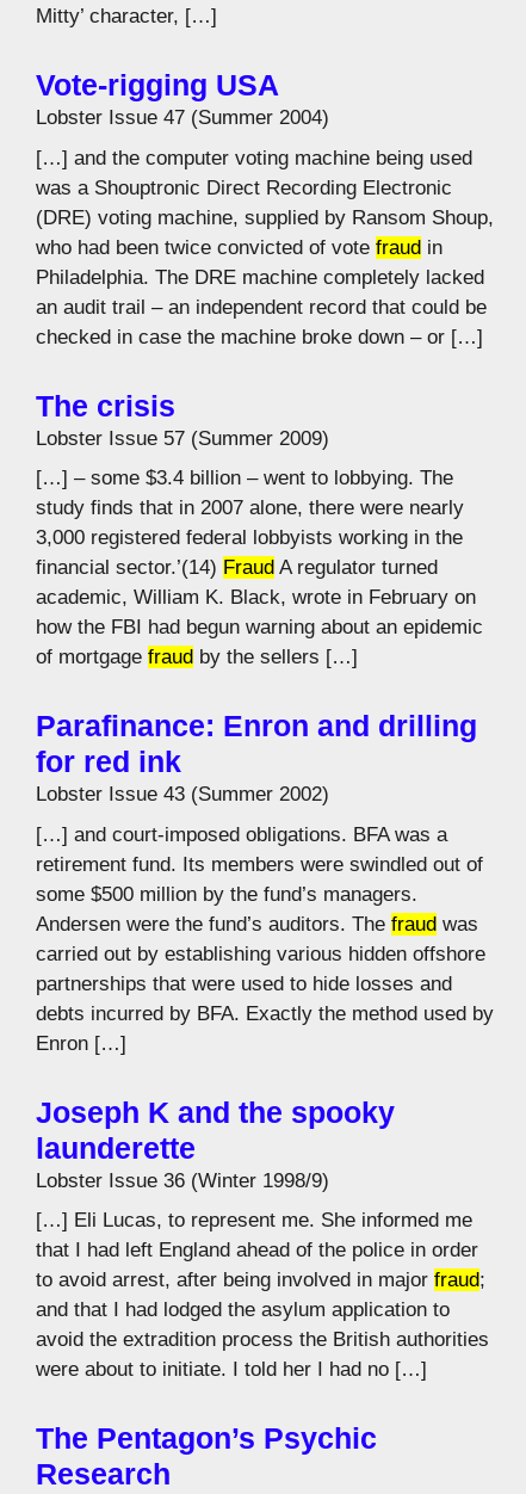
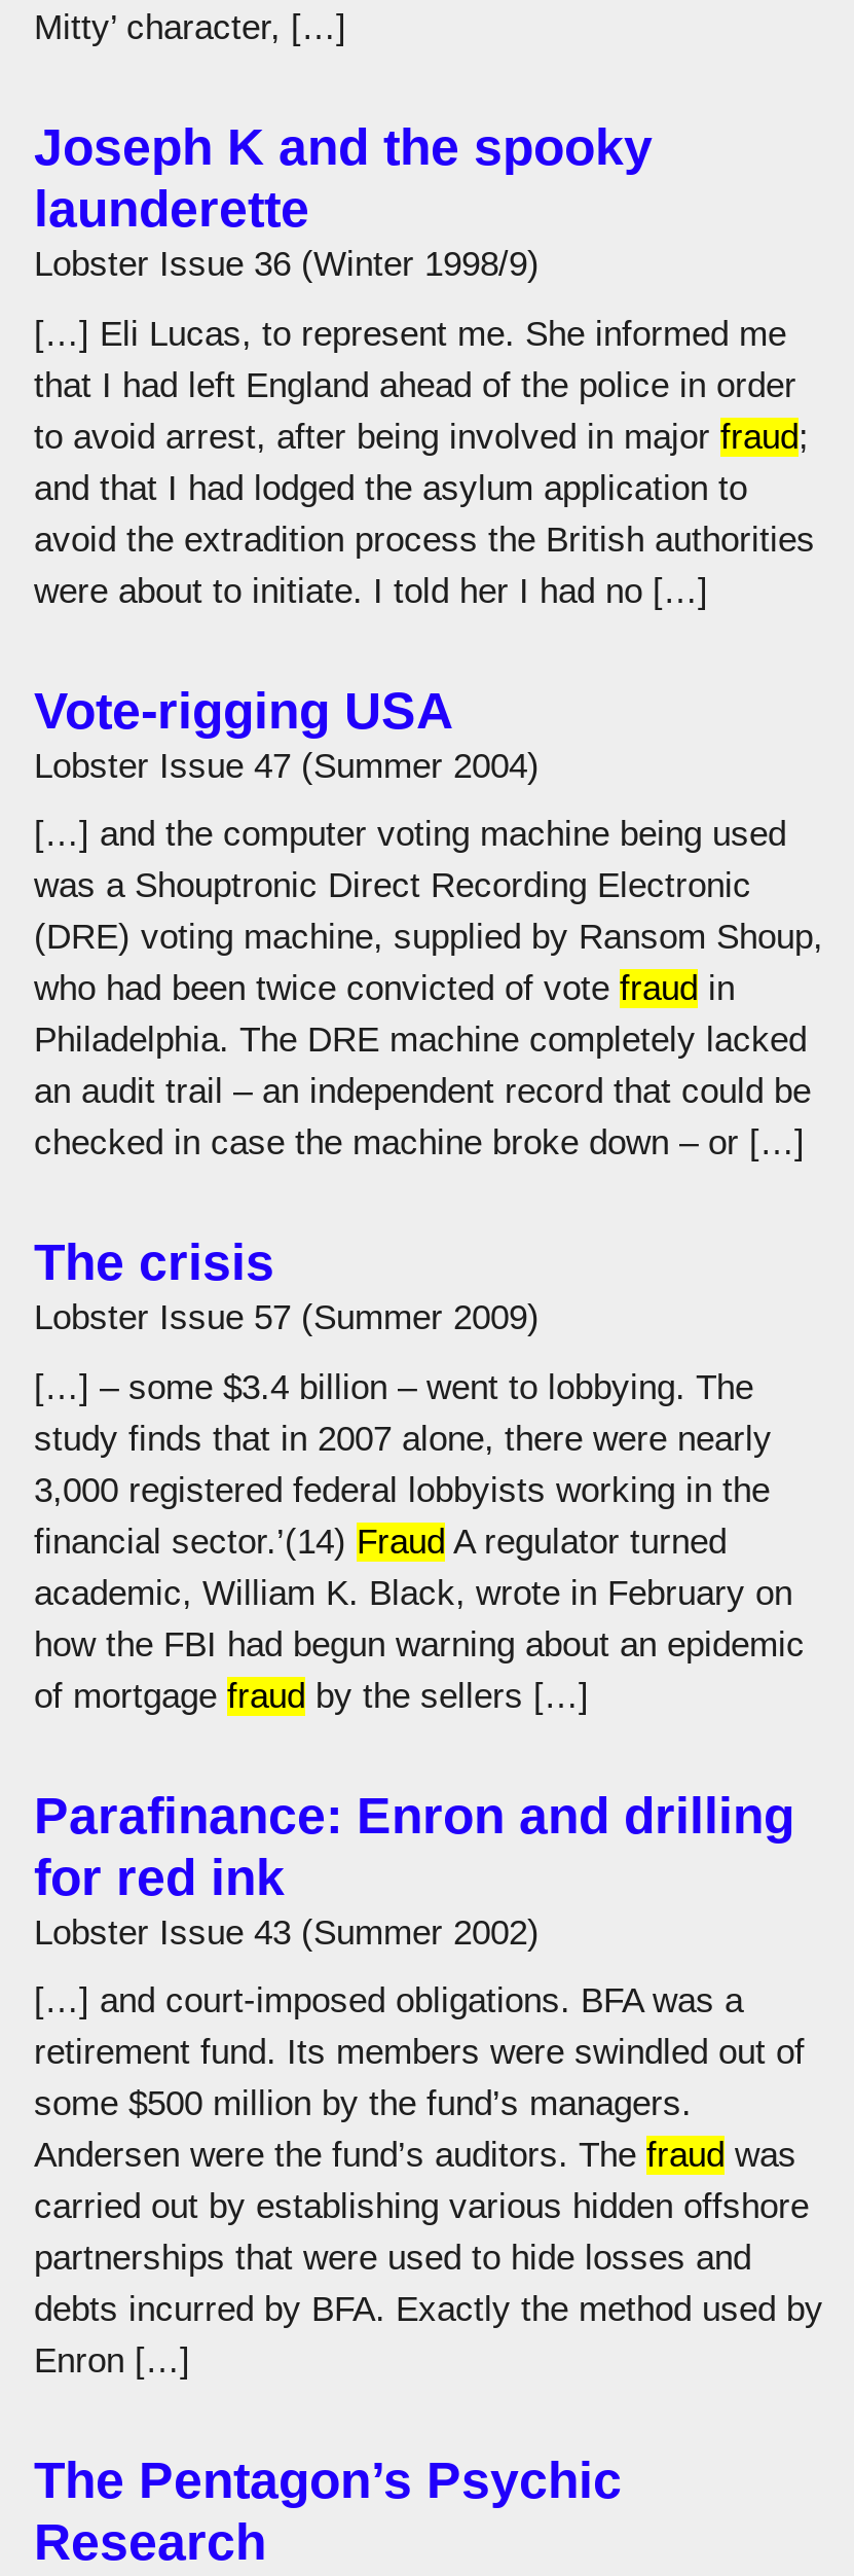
moved [36,68,494,1054] -> [34,680,823,2381]: Vote-rigging USA | Lobster Issue 47 (Summer 2004) | […] and the computer voting machine being used | ... | debts incurred by BFA. Exactly the method used by | Enron […]
moved [36,1095,489,1381] -> [34,117,815,610]: Joseph K and the spooky | launderette | Lobster Issue 36 (Winter 1998/9) | ... | avoid the extradition process the British authorities | were about to initiate. I told her I had no […]

